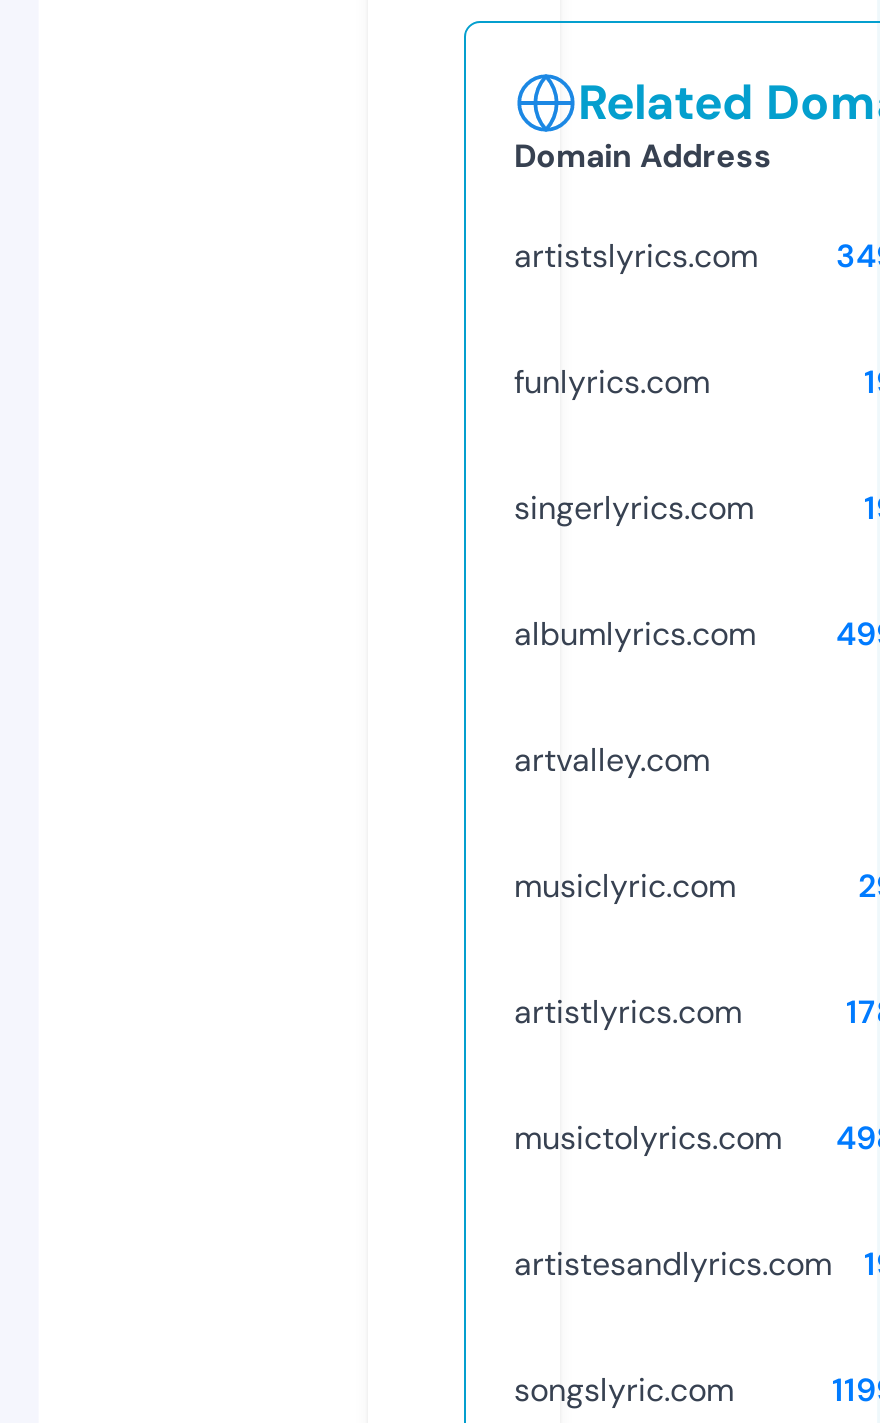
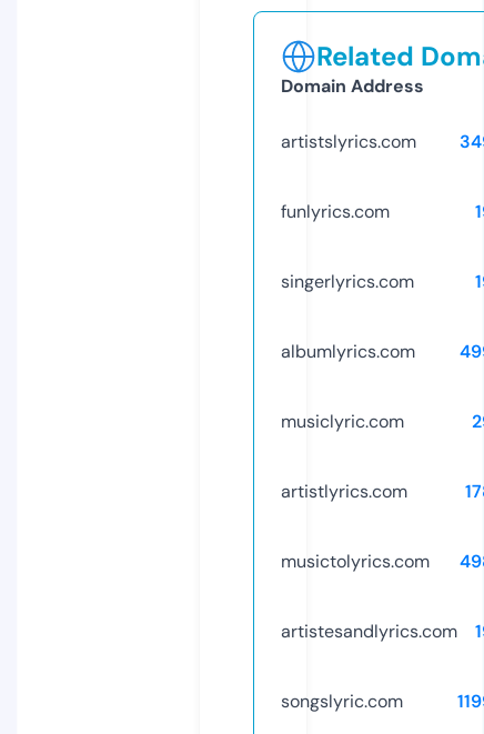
[514,739,710,781] artvalley.com -> none

